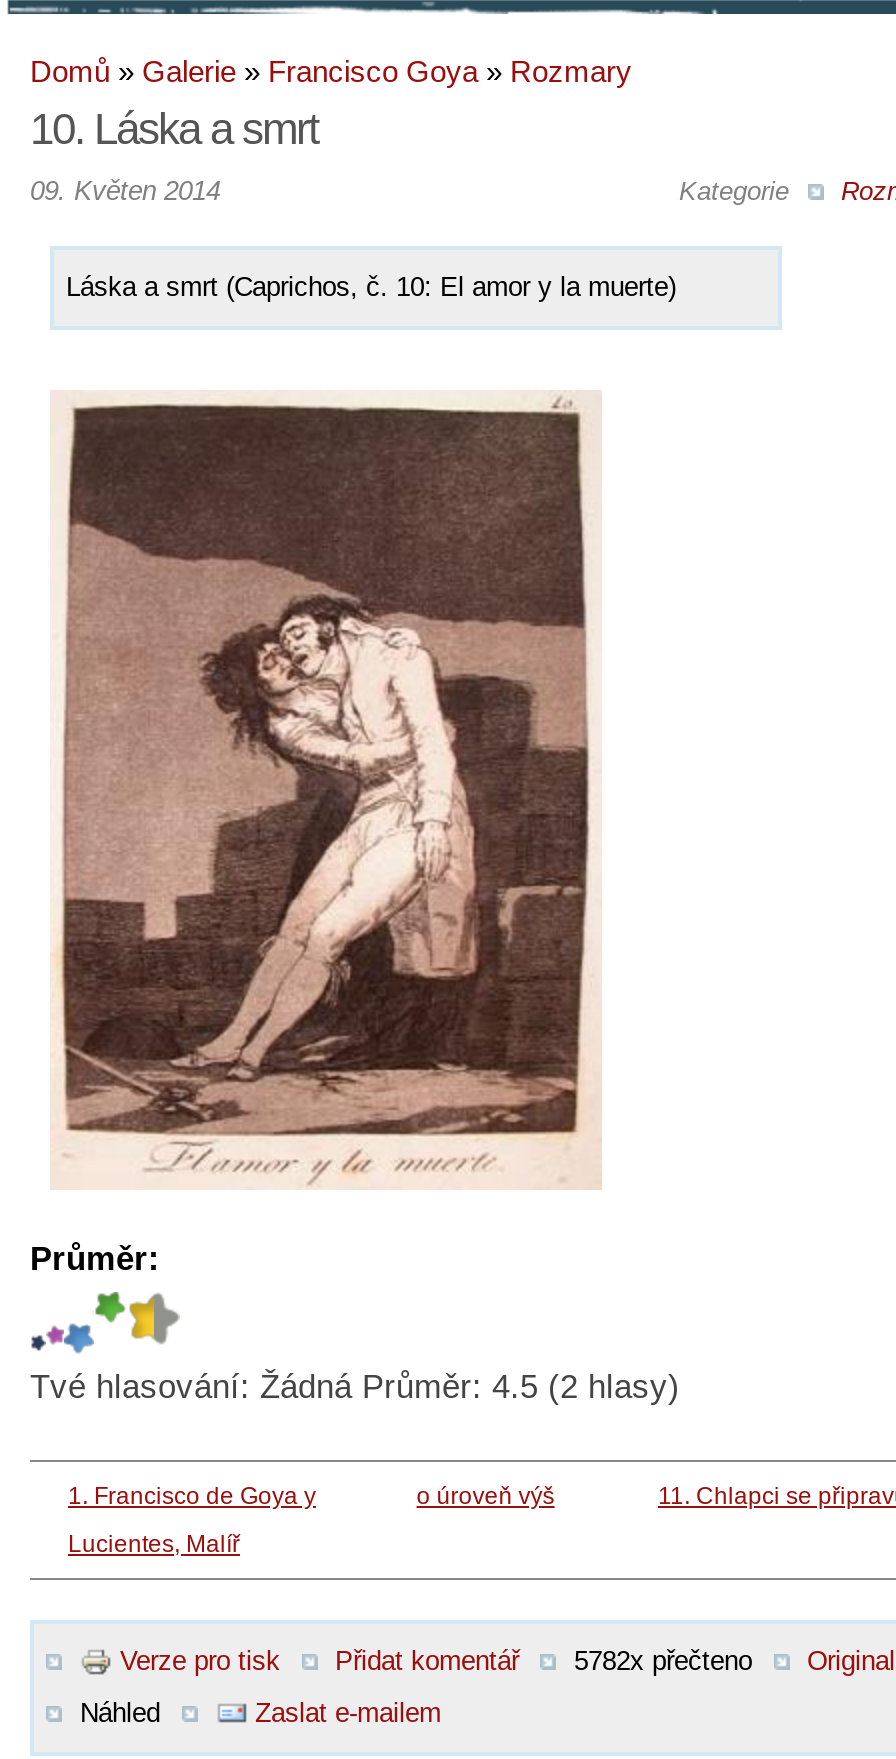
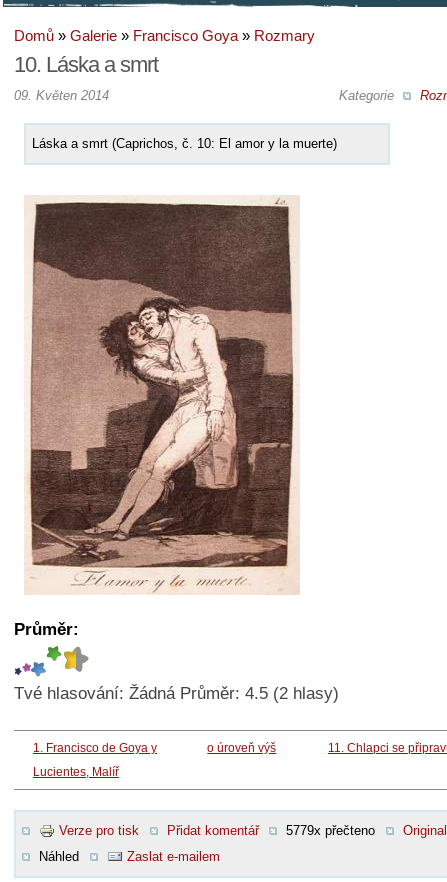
[120,1645,895,1675] Verze pro tisk Přidat komentář 5782x přečteno Original -> [59,822,446,837] Verze pro tisk Přidat komentář 5779x přečteno Original

